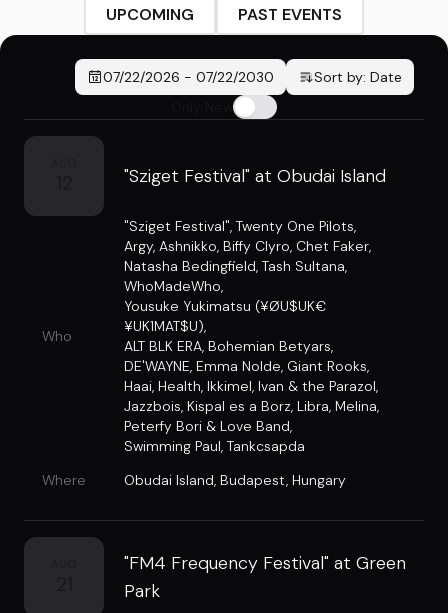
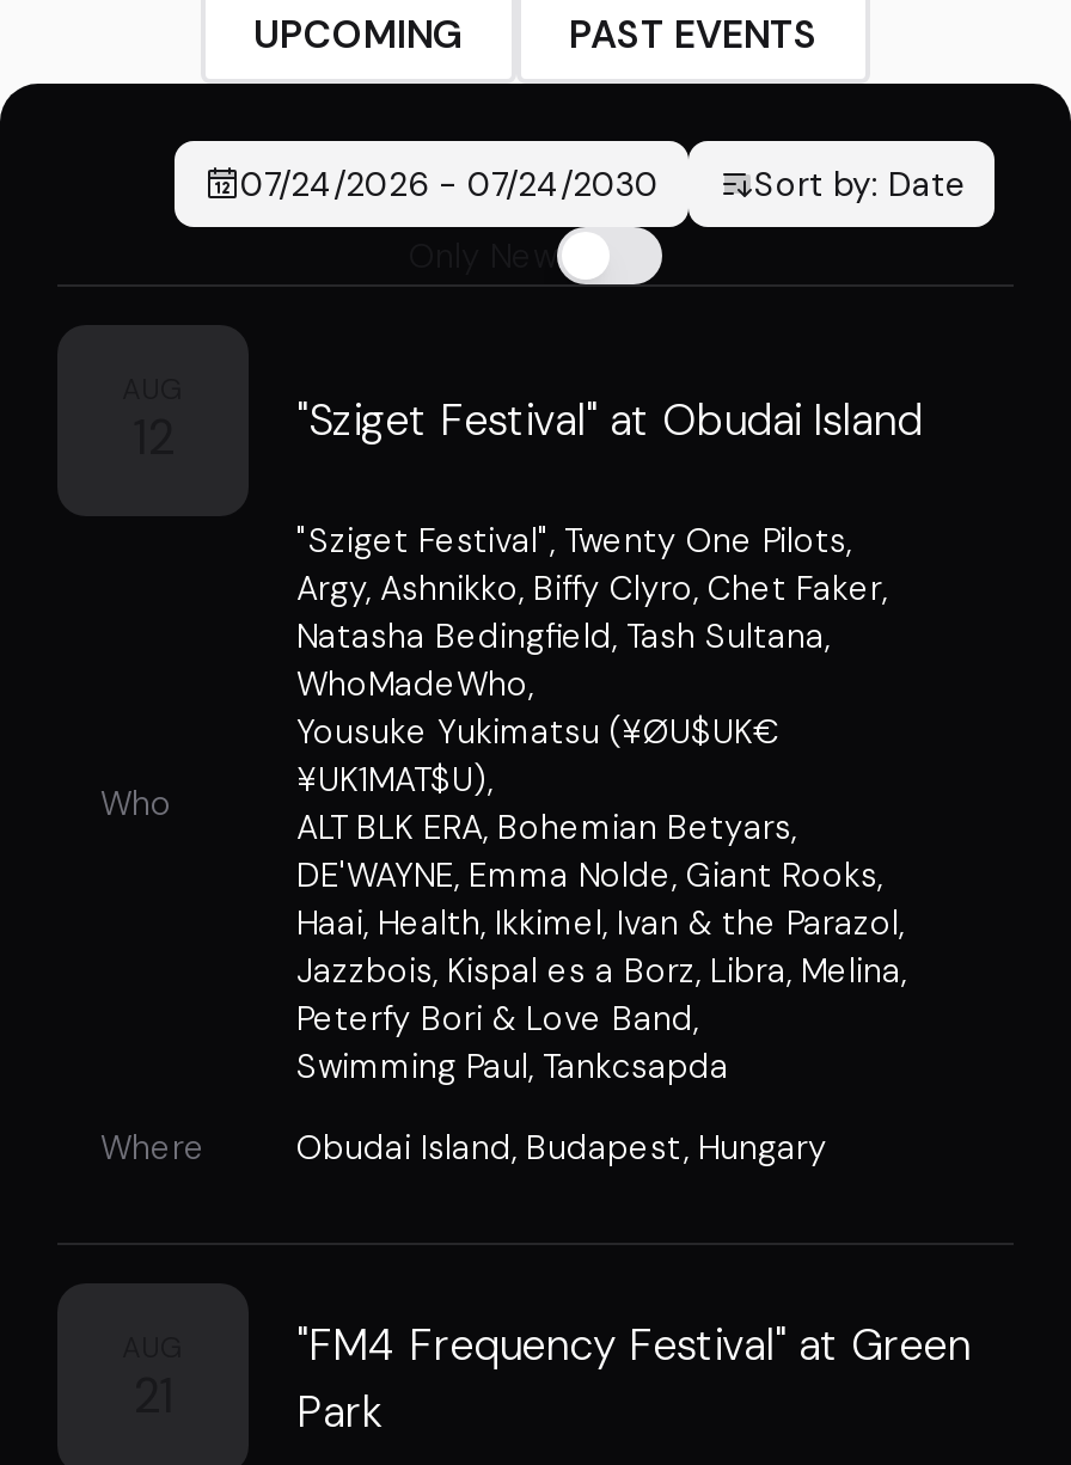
[102,68,273,86] 07/22/2026 - 07/22/2030 -> [240,163,659,206] 07/24/2026 - 07/24/2030

